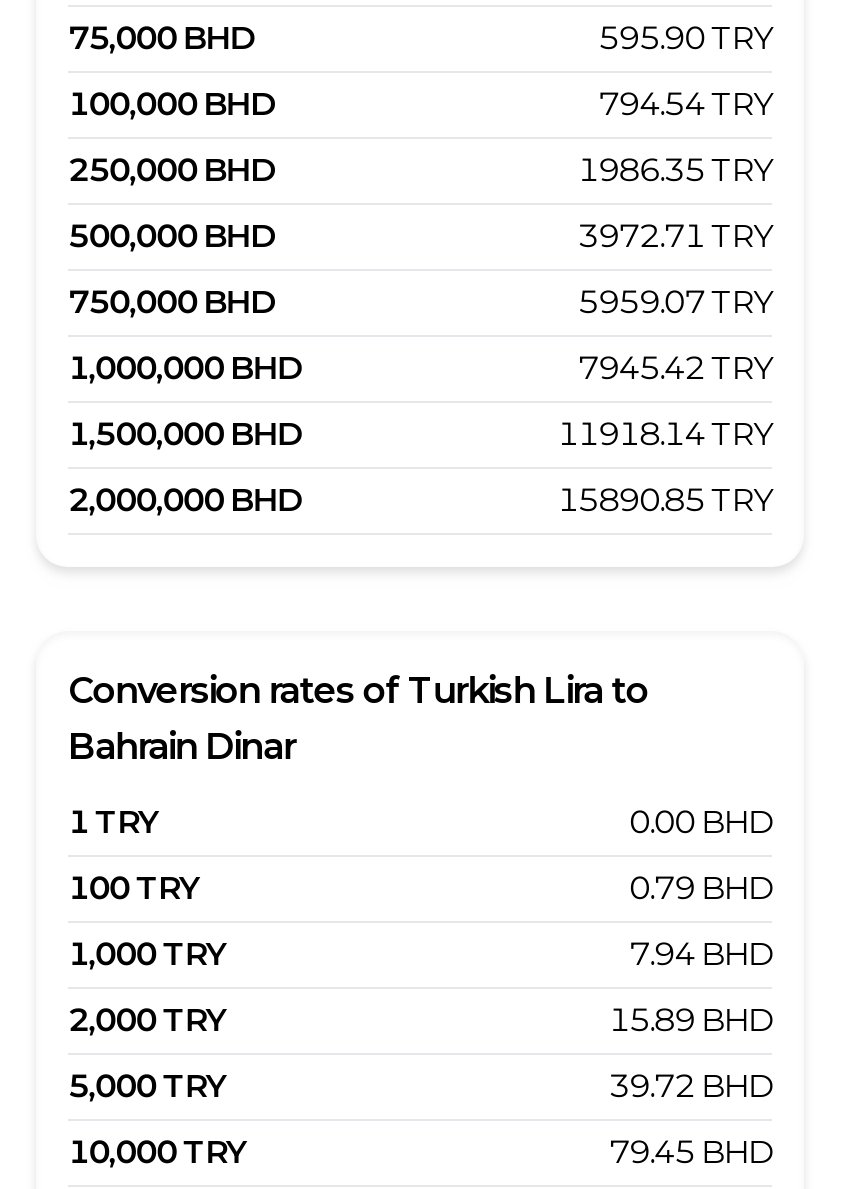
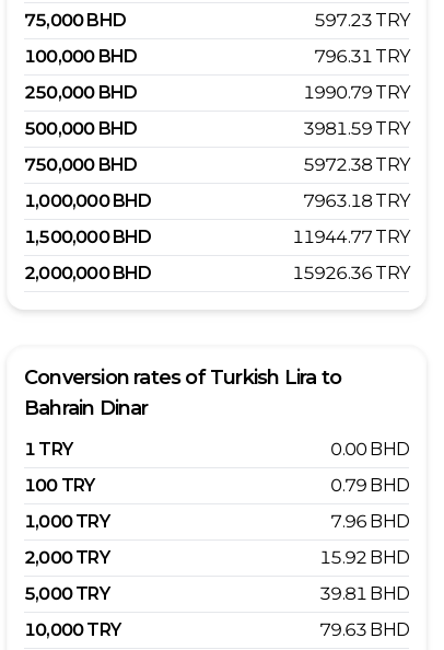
[598,19,772,57] 595.90 TRY -> [314,10,409,31] 597.23 TRY
[598,85,772,123] 794.54 TRY -> [314,46,409,67] 796.31 TRY
[578,151,772,189] 1986.35 TRY -> [303,82,409,103] 1990.79 TRY
[578,217,772,255] 3972.71 TRY -> [303,118,409,139] 3981.59 TRY
[578,283,772,321] 5959.07 TRY -> [303,154,409,175] 5972.38 TRY
[578,349,772,387] 7945.42 TRY -> [303,190,409,211] 7963.18 TRY
[557,415,772,453] 11918.14 TRY -> [292,227,409,247] 11944.77 TRY
[557,481,772,519] 15890.85 TRY -> [292,263,409,283] 15926.36 TRY
[629,935,772,973] 7.94 BHD -> [331,511,409,532] 7.96 BHD
[608,1001,772,1039] 15.89 BHD -> [320,547,409,568] 15.92 BHD
[608,1067,772,1105] 39.72 BHD -> [320,583,409,604] 39.81 BHD
[608,1133,772,1171] 79.45 BHD -> [320,619,409,640] 79.63 BHD

